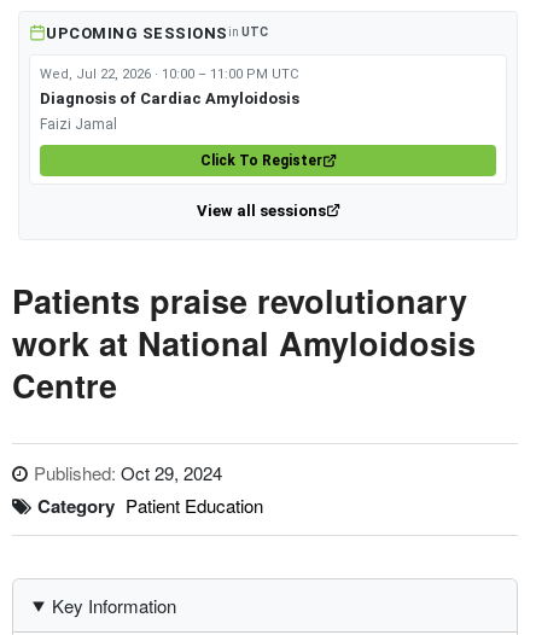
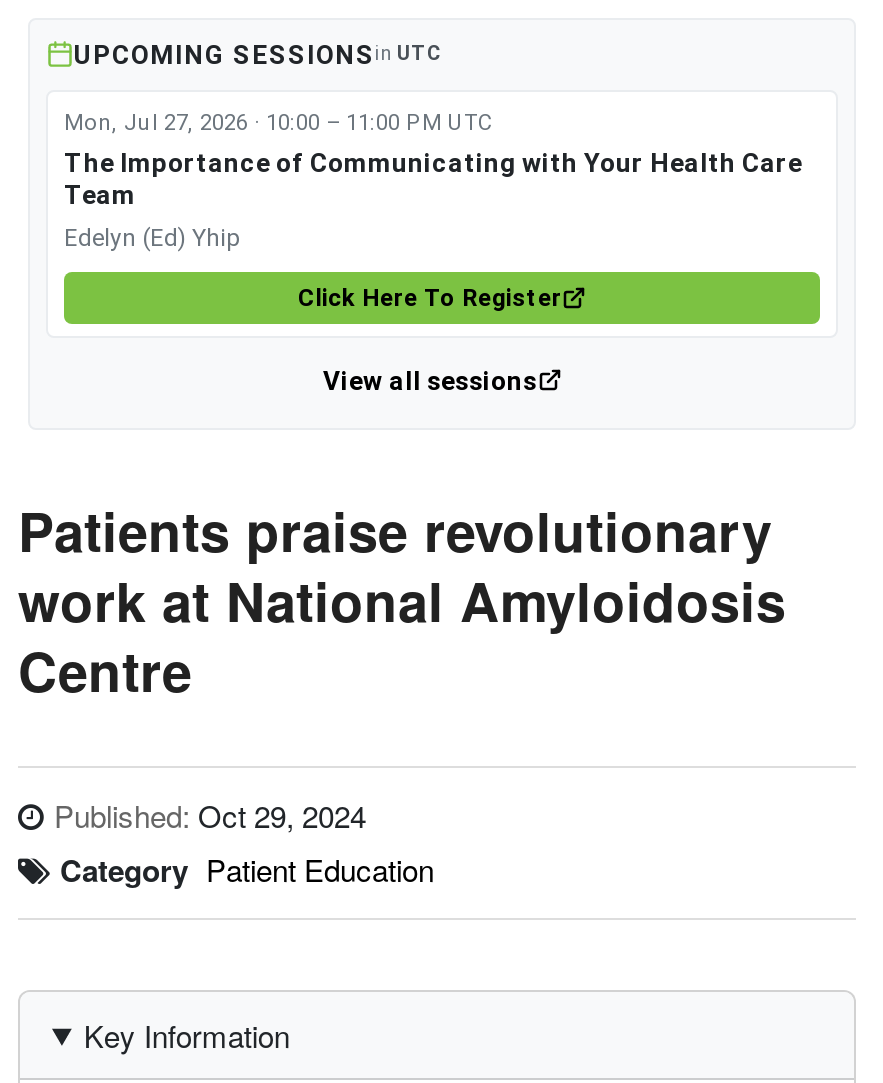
[40,66,299,107] Wed, Jul 22, 2026 · 10:00 – 11:00 PM UTC | Diagnosis of Cardiac Amyloidosis -> [64,109,802,209] Mon, Jul 27, 2026 · 10:00 – 11:00 PM UTC | The Importance of Communicating with Your Health Care | Team
[40,115,117,132] Faizi Jamal -> [64,223,238,251] Edelyn (Ed) Yhip
[200,152,322,169] Click To Register -> [298,283,562,311] Click Here To Register

